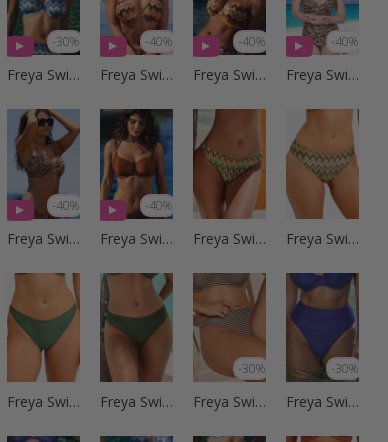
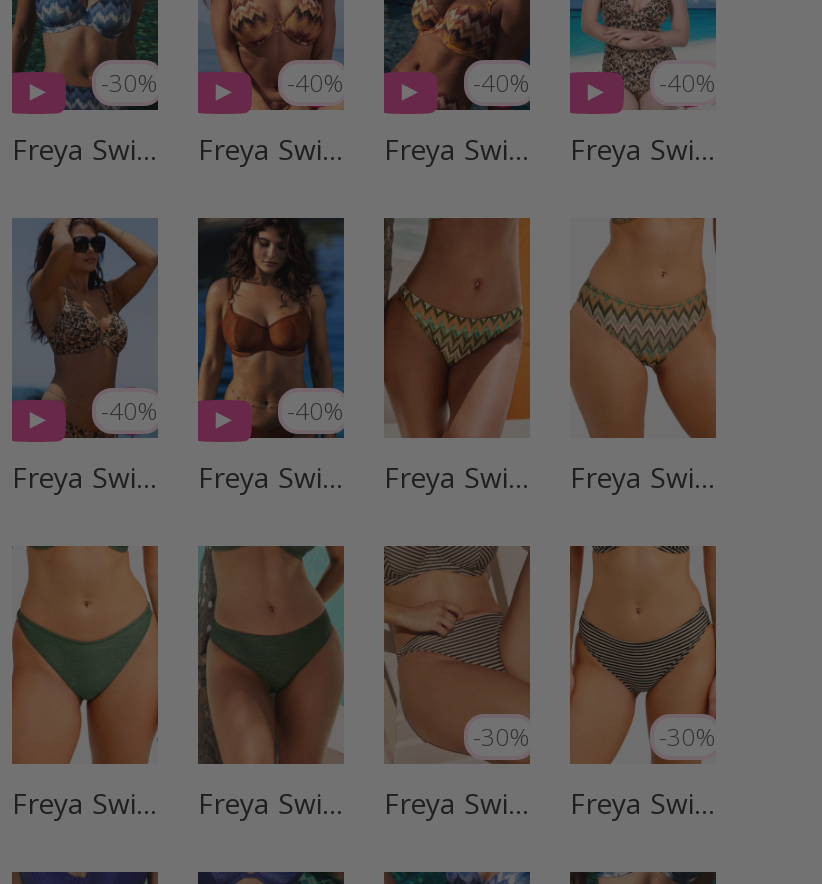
[285,272,360,383] [image] -> [568,544,716,766] [image]

